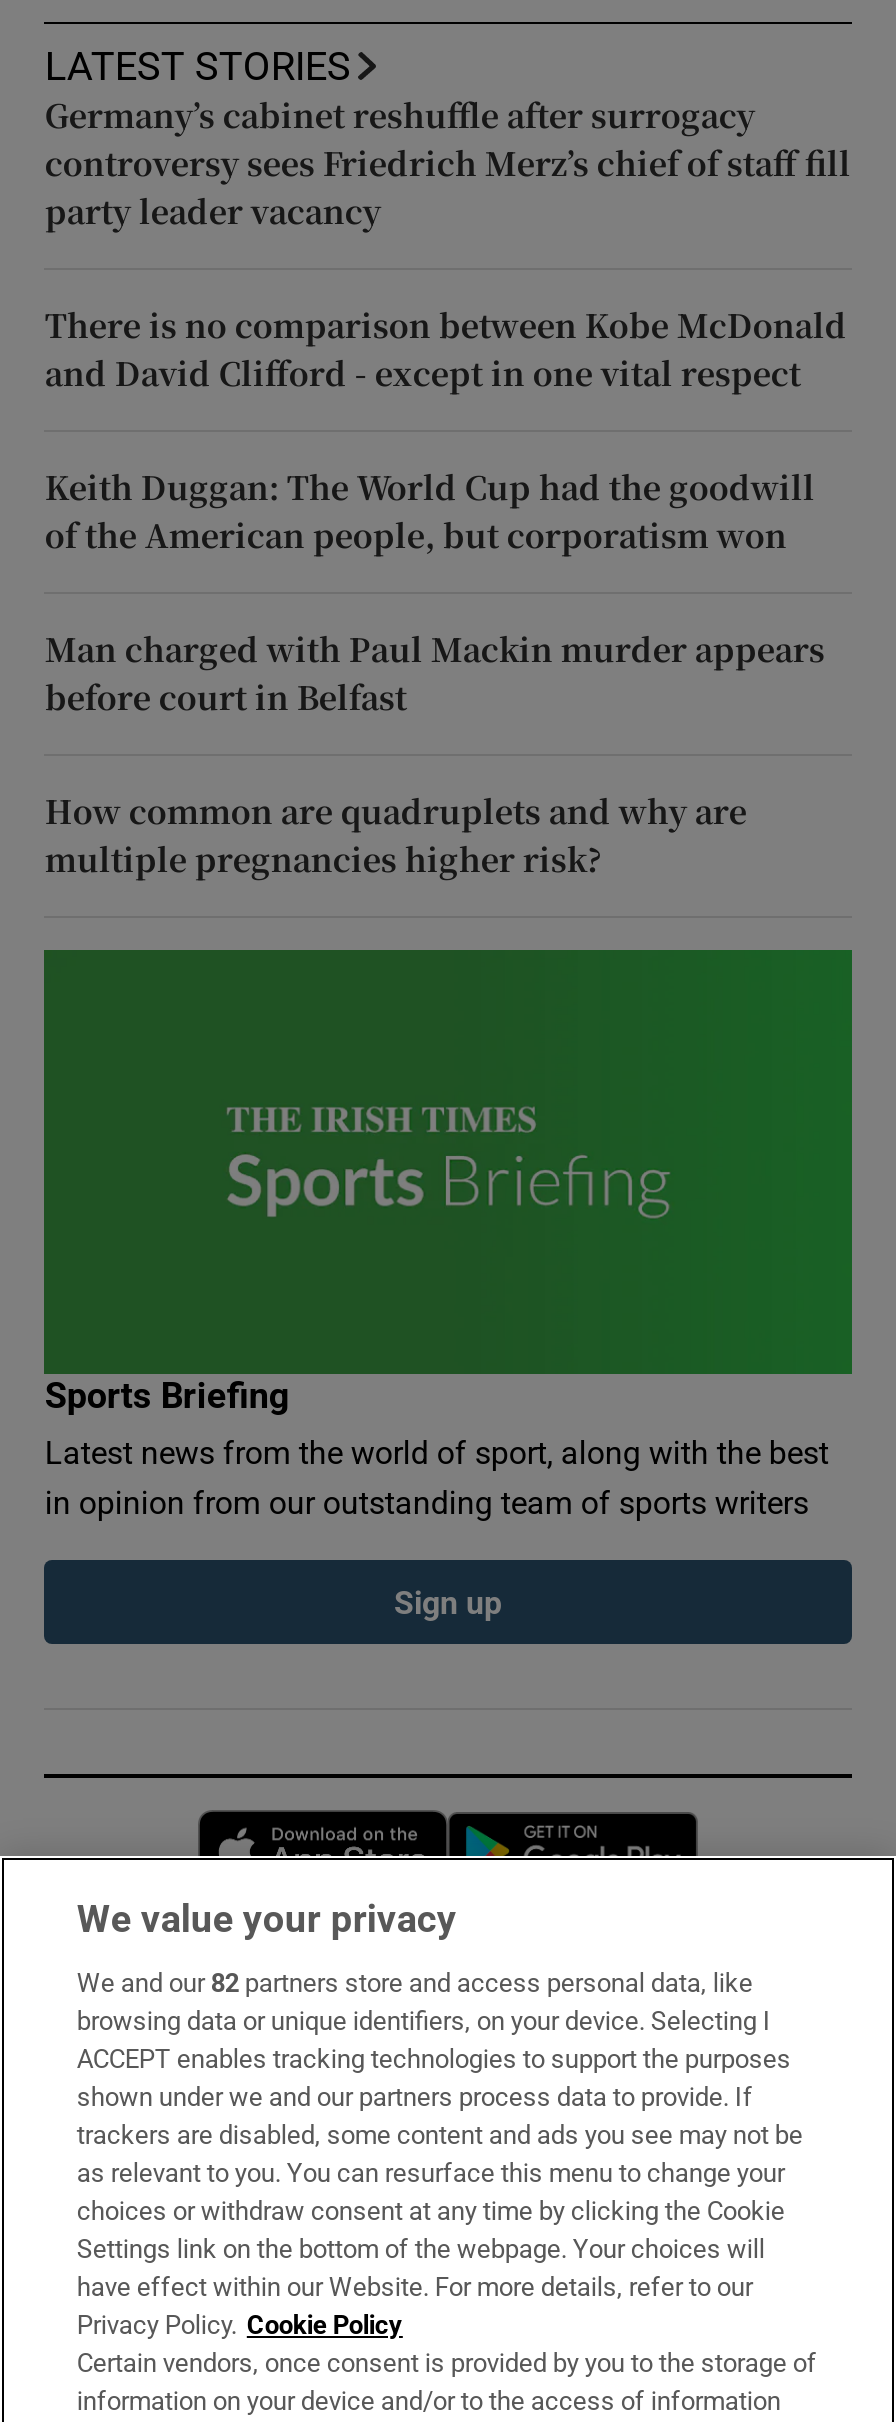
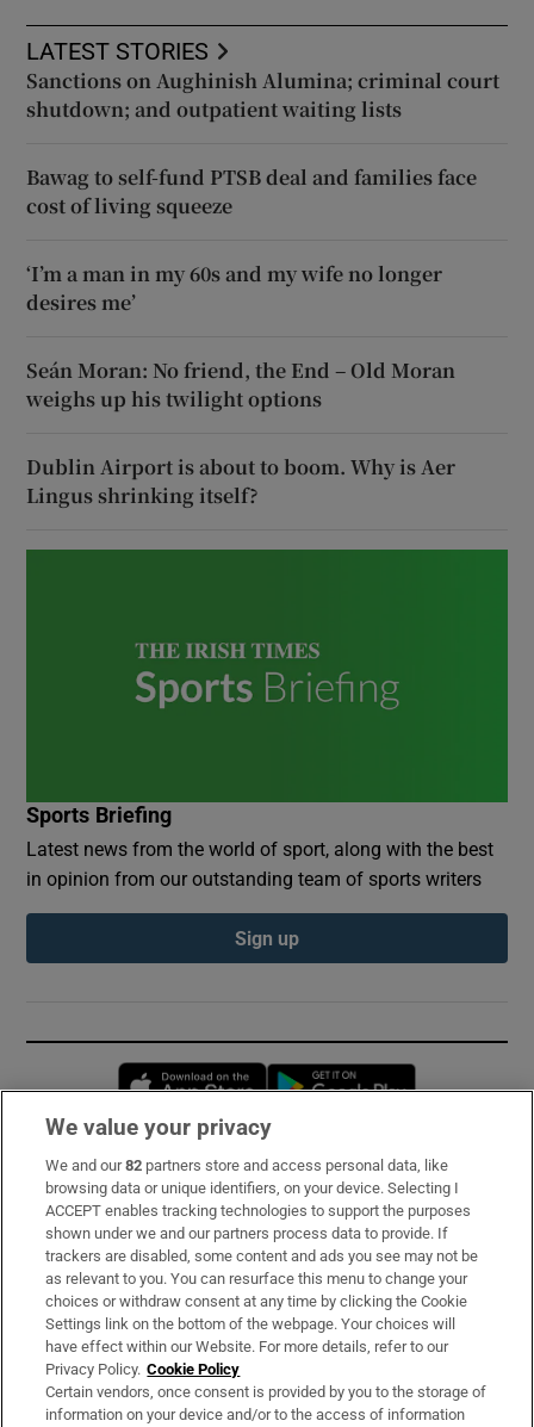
[45,92,851,234] Germany’s cabinet reshuffle after surrogacy | controversy sees Friedrich Merz’s chief of staff fill | party leader vacancy -> [27,67,500,123] Sanctions on Aughinish Alumina; criminal court | shutdown; and outpatient waiting lists
[45,302,847,396] There is no comparison between Kobe McDonald | and David Clifford - except in one vital respect -> [27,163,477,219] Bawag to self-fund PTSB deal and families face | cost of living squeeze
[45,464,815,558] Keith Duggan: The World Cup had the goodwill | of the American people, but corporatism won -> [27,260,443,316] ‘I’m a man in my 60s and my wife no longer | desires me’
[45,626,825,720] Man charged with Paul Mackin murder appears | before court in Belfast -> [27,356,456,412] Seán Moran: No friend, the End – Old Moran | weighs up his twilight options
[45,788,747,882] How common are quadruplets and why are | multiple pregnancies higher risk? -> [27,453,456,509] Dublin Airport is about to boom. Why is Aer | Lingus shrinking itself?

